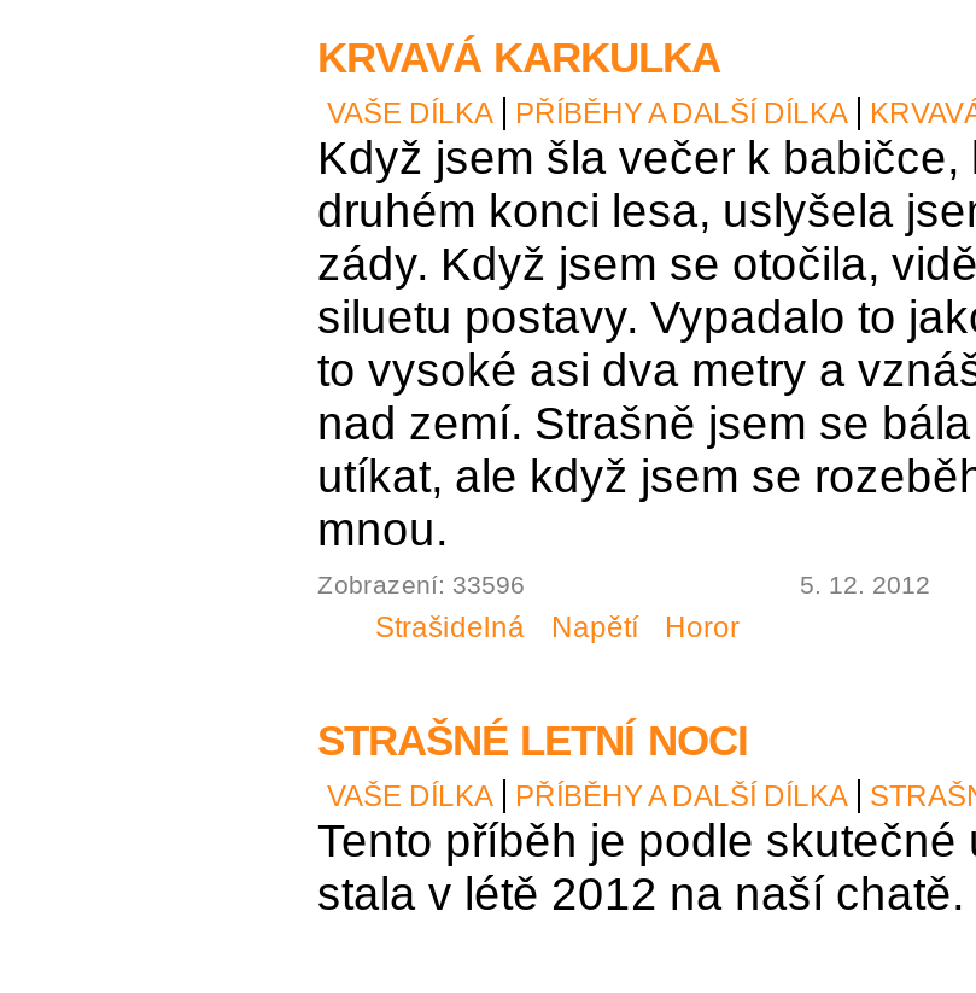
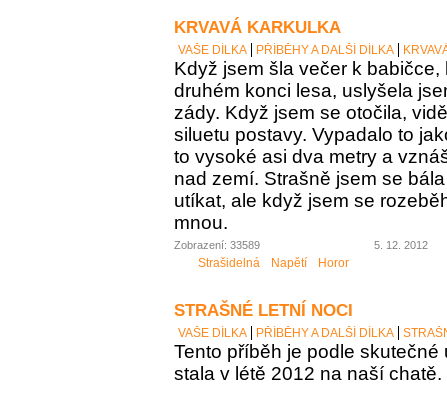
[317,569,525,598] Zobrazení: 33596 -> [174,239,260,251] Zobrazení: 33589

